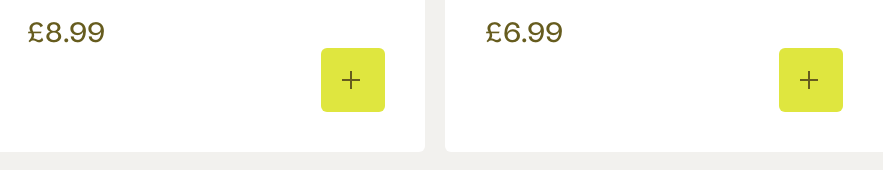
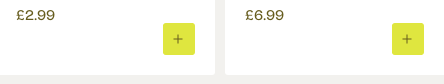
[27,20,105,48] £8.99 -> [16,9,55,23] £2.99

